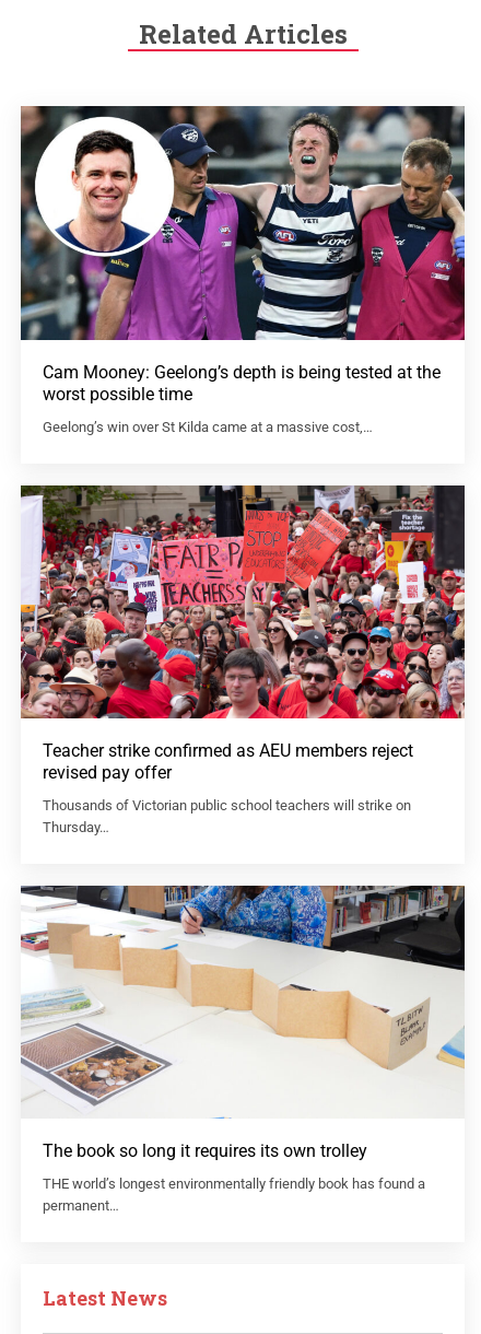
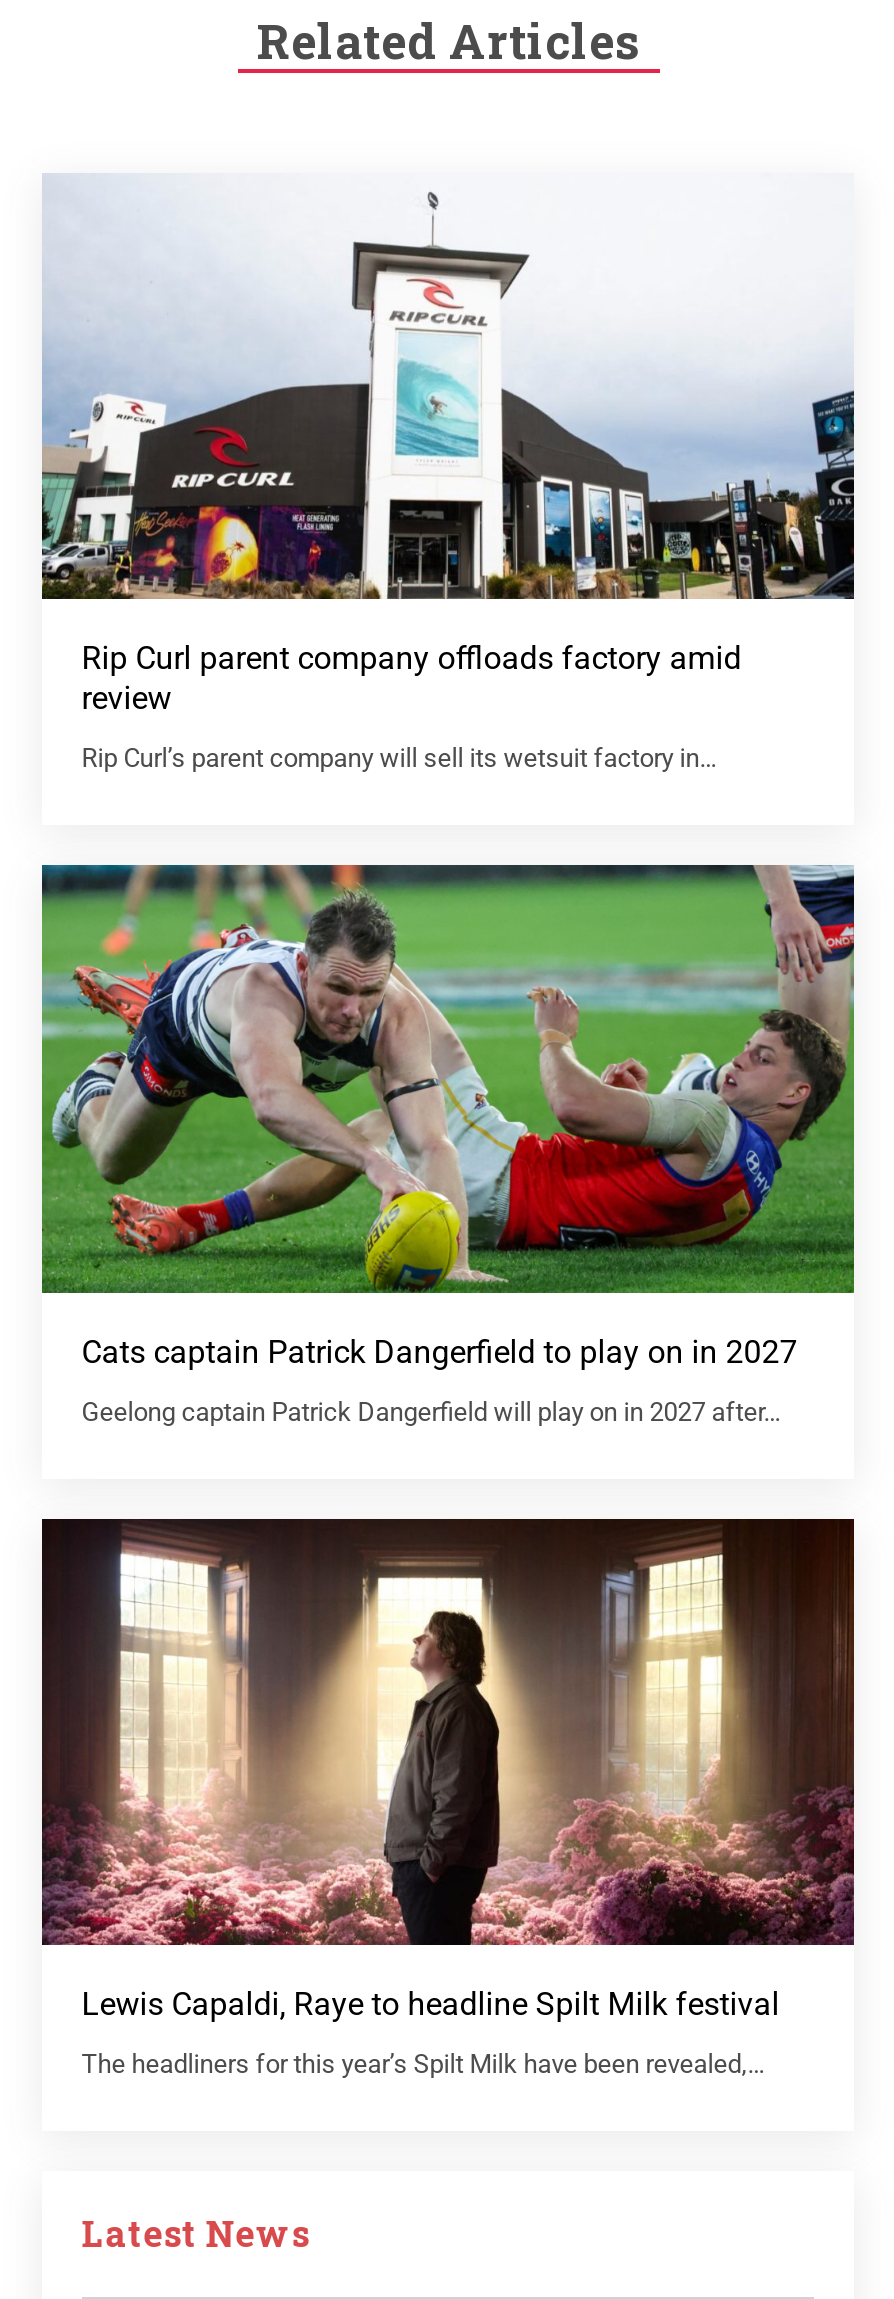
[20,105,466,404] [image] | Cam Mooney: Geelong’s depth is being tested at the | worst possible time -> [42,172,856,718] [image] | Rip Curl parent company offloads factory amid | review
[42,418,372,435] Geelong’s win over St Kilda came at a massive cost,… -> [81,744,717,774] Rip Curl’s parent company will sell its wetsuit factory in…
[20,484,466,783] [image] | Teacher strike confirmed as AEU members reject | revised pay offer -> [40,862,856,1371] [image] | Cats captain Patrick Dangerfield to play on in 2027
[42,797,411,835] Thousands of Victorian public school teachers will strike on | Thursday… -> [81,1397,781,1427] Geelong captain Patrick Dangerfield will play on in 2027 after…
[20,885,466,1162] [image] | The book so long it requires its own trolley -> [40,1516,856,2024] [image] | Lewis Capaldi, Raye to headline Spilt Milk festival
[42,1176,425,1214] THE world’s longest environmentally friendly book has found a | permanent… -> [81,2050,765,2080] The headliners for this year’s Spilt Milk have been revealed,…

